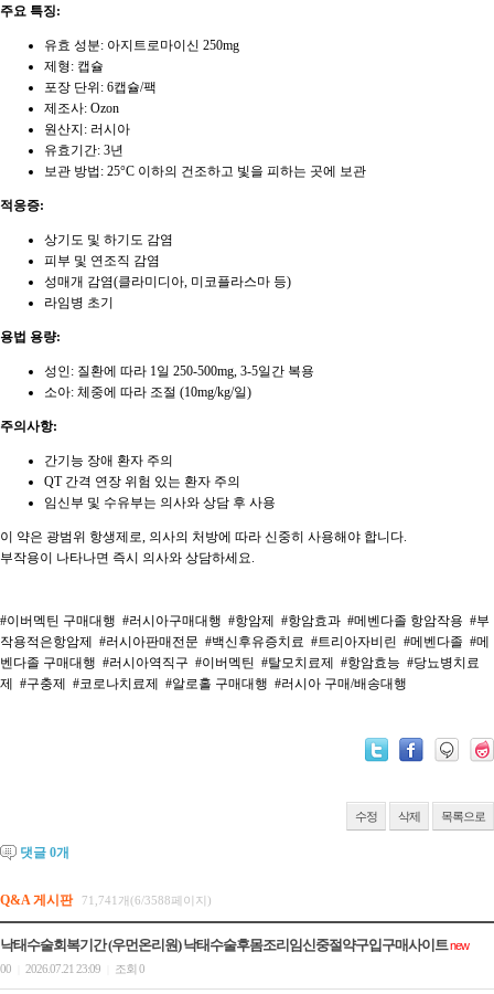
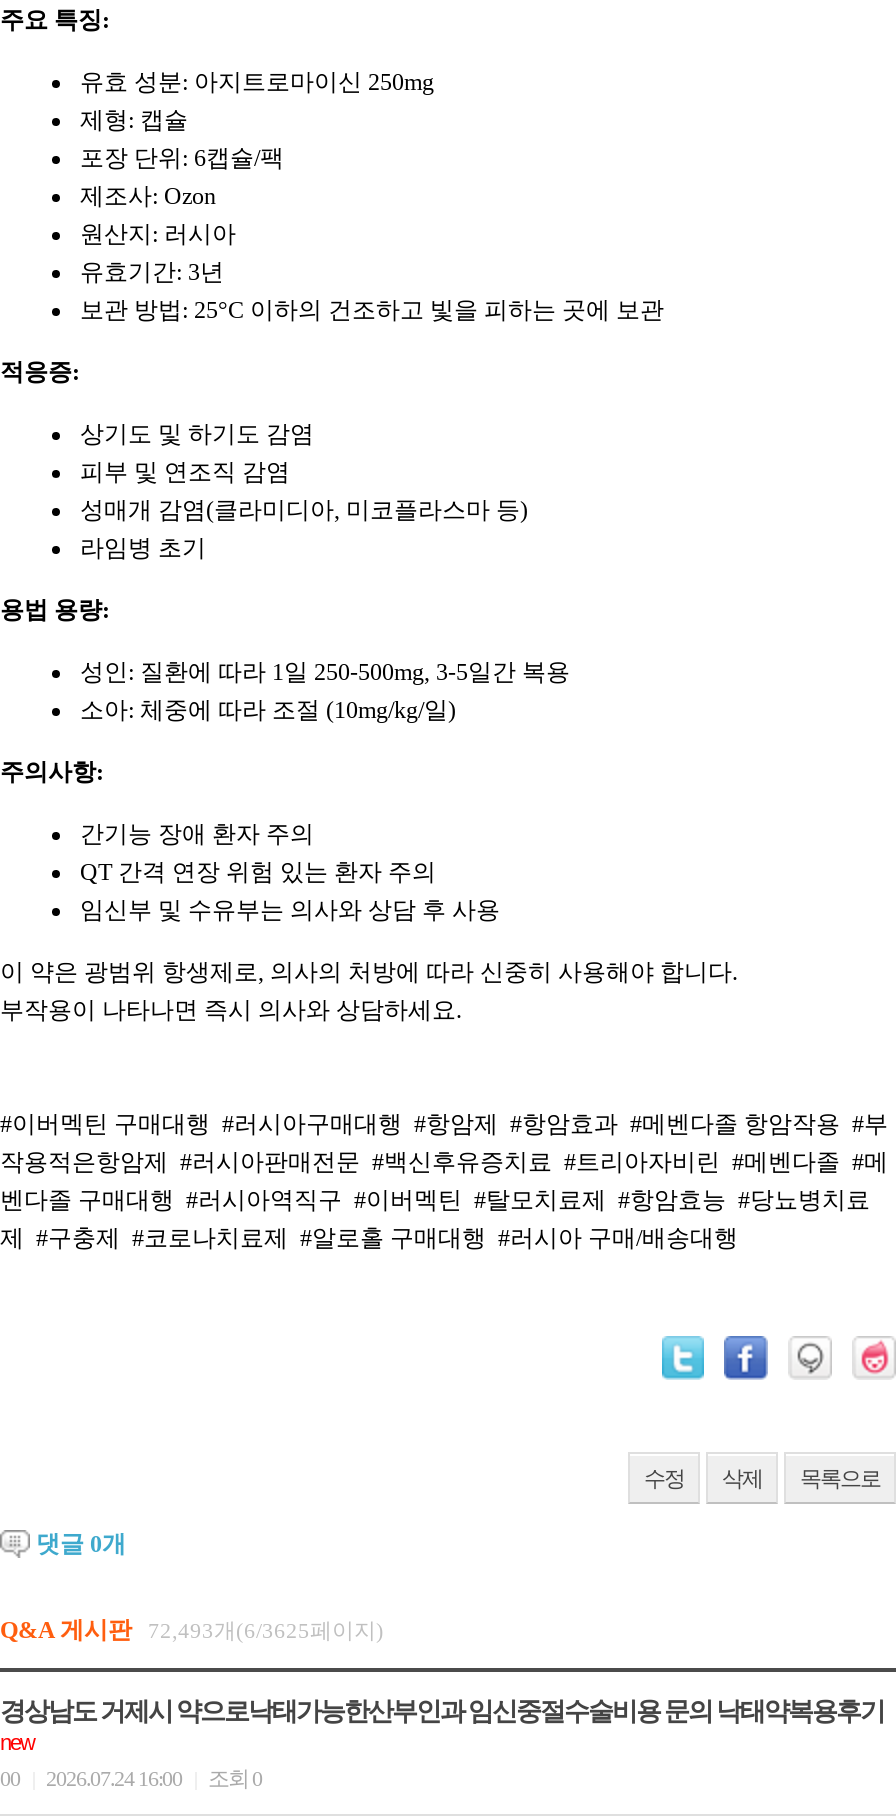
[0,892,212,908] Q&A 게시판 71,741개(6/3588페이지) -> [0,1616,384,1644] Q&A 게시판 72,493개(6/3625페이지)
[0,936,469,953] 낙태수술회복기간 (우먼온리원) 낙태수술후몸조리임신중절약구입구매사이트 new -> [0,1696,884,1754] 경상남도 거제시 약으로낙태가능한산부인과 임신중절수술비용 문의 낙태약복용후기 | new
[0,962,144,975] 00 2026.07.21 23:09 조회 0 -> [0,1766,262,1790] 00 2026.07.24 16:00 조회 0

